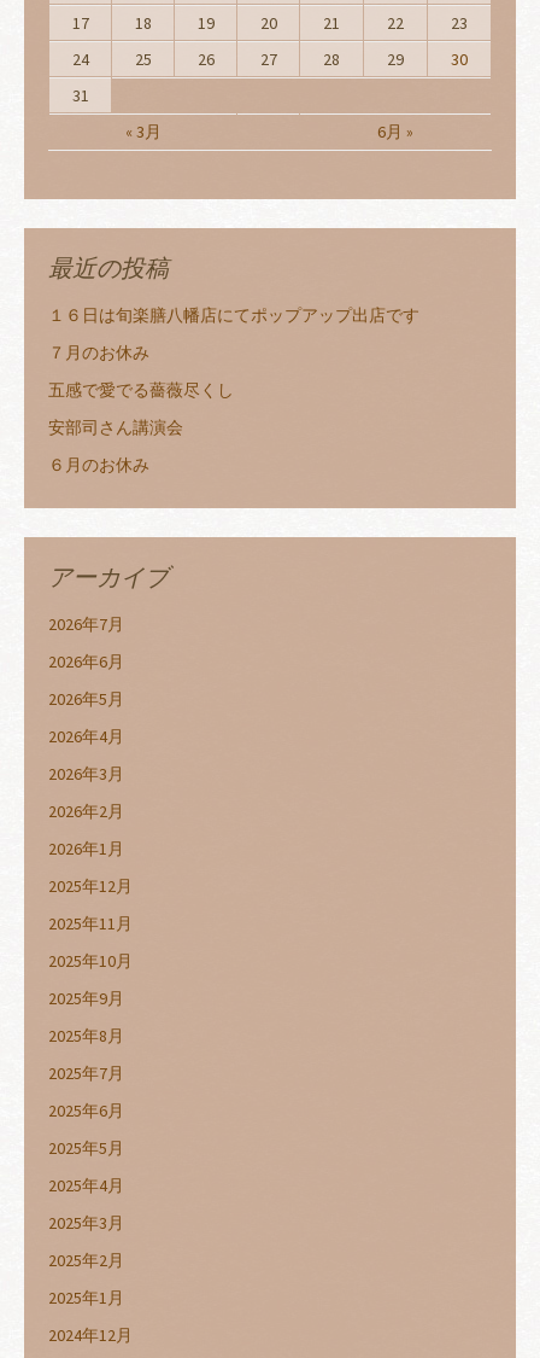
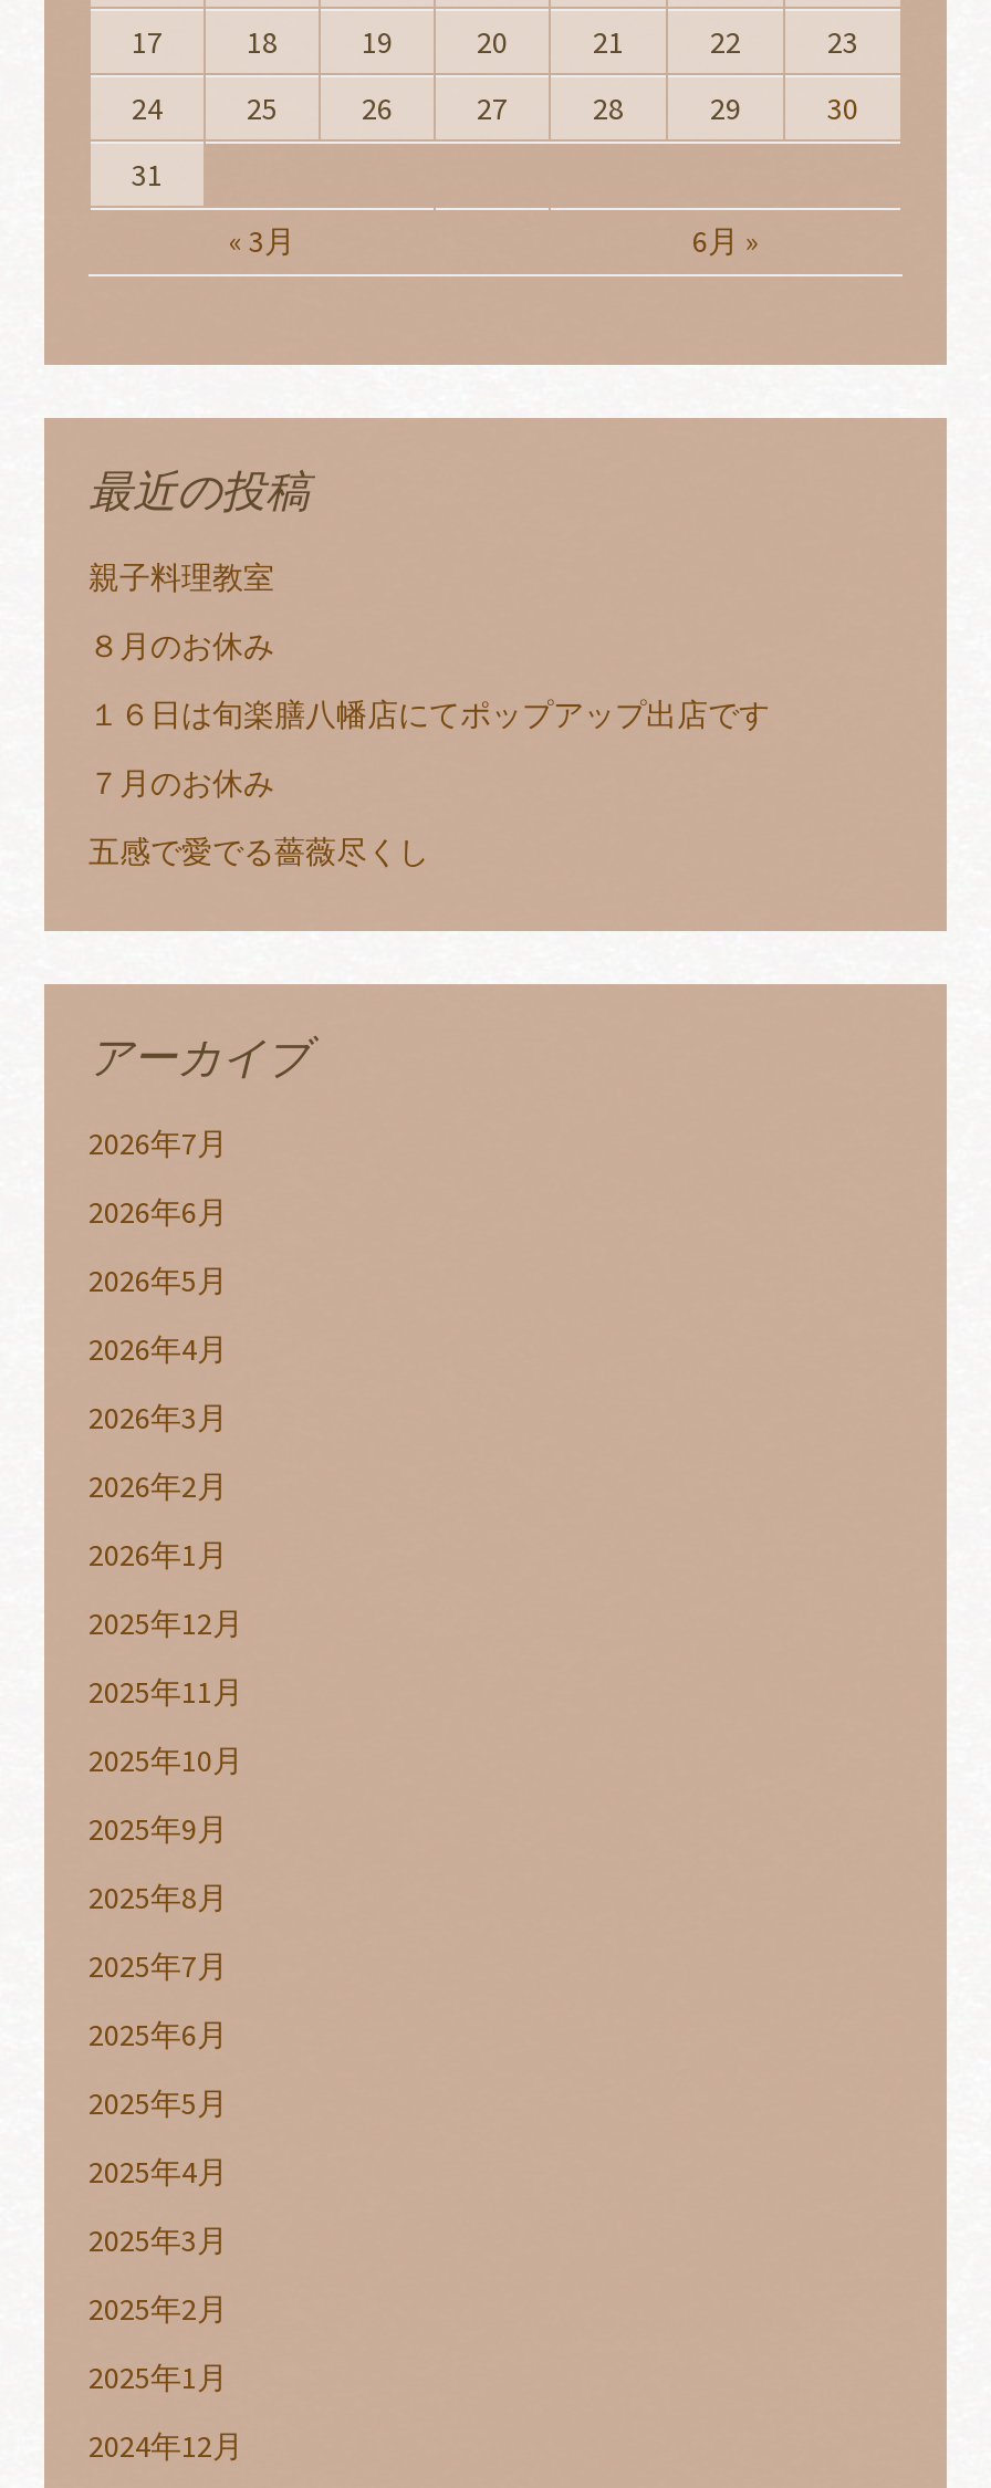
none -> [88,557,274,666] 親子料理教室 | ８月のお休み
moved [48,304,419,401] -> [88,694,770,871]: １６日は旬楽膳八幡店にてポップアップ出店です | ７月のお休み | 五感で愛でる薔薇尽くし
[48,416,183,476] 安部司さん講演会 | ６月のお休み -> none

